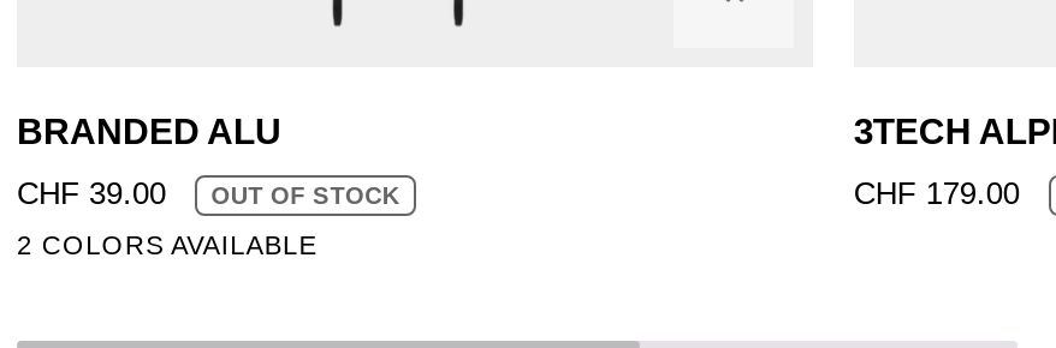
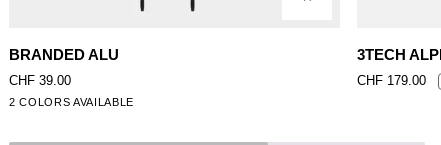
[211,183,399,209] OUT OF STOCK -> none

